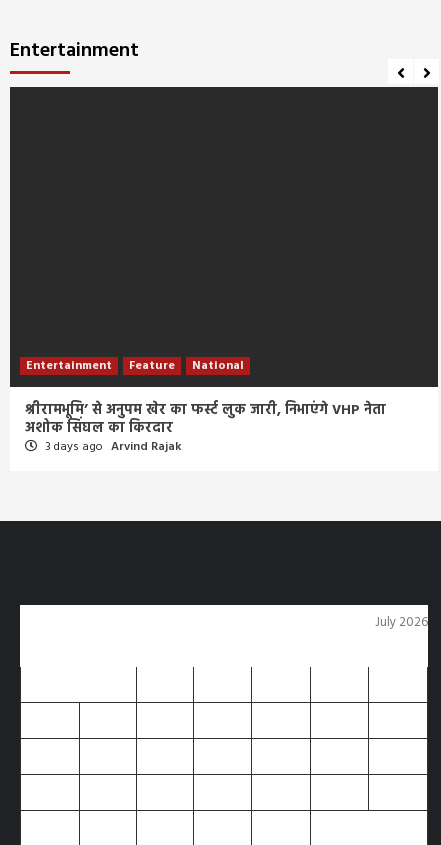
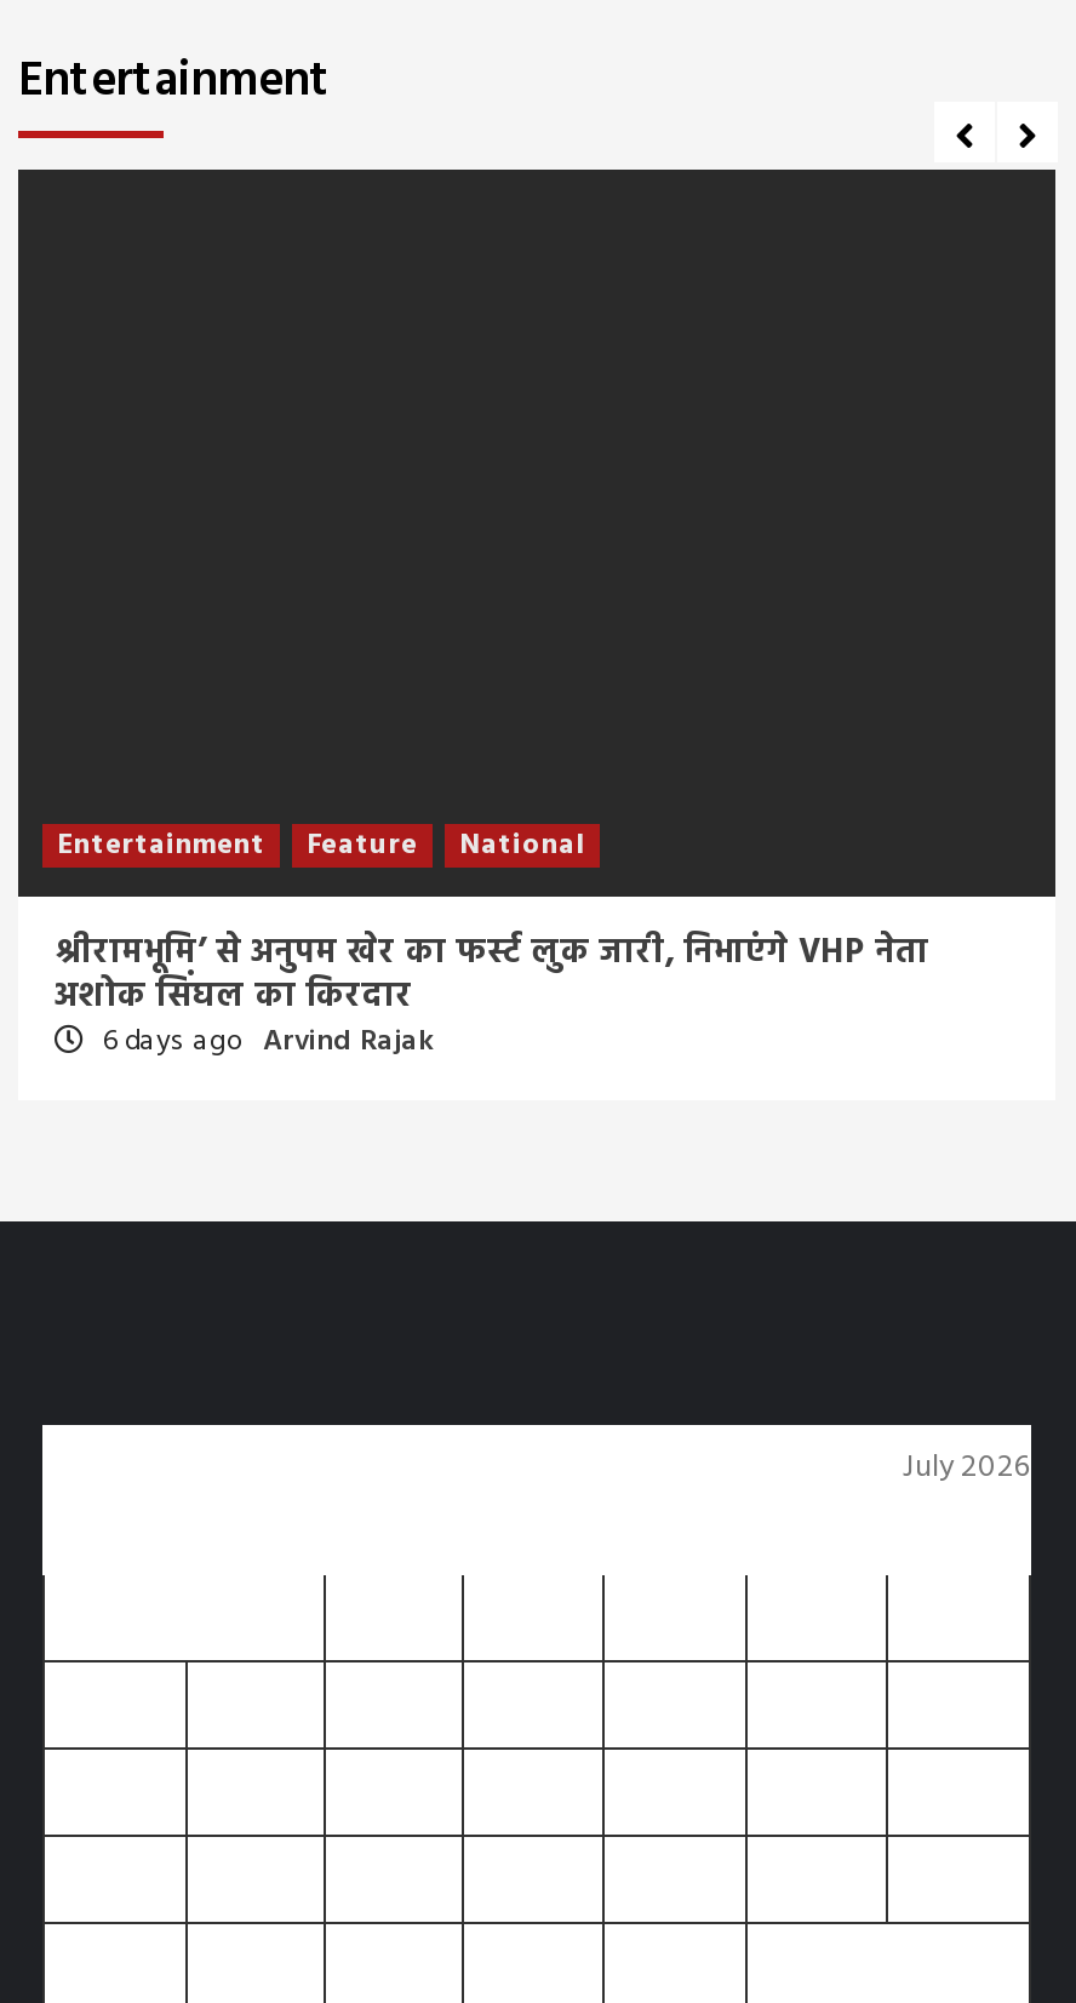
[42,437,182,457] 3 days ago Arvind Rajak -> [96,1017,435,1066] 6 days ago Arvind Rajak

